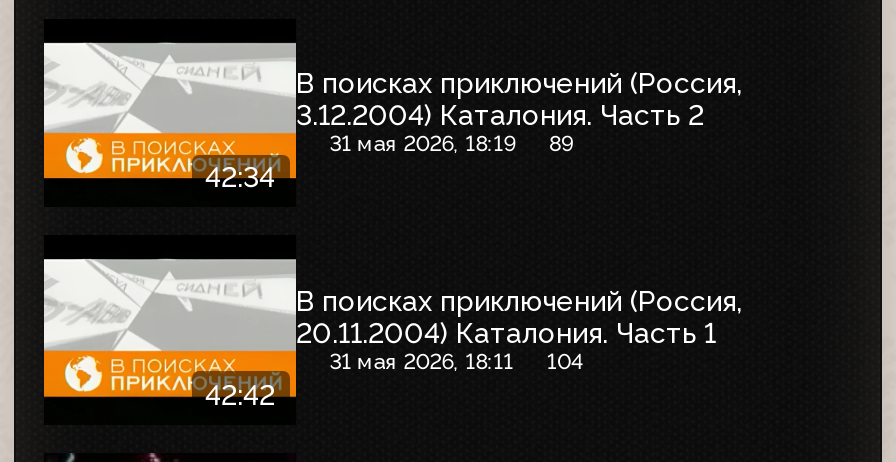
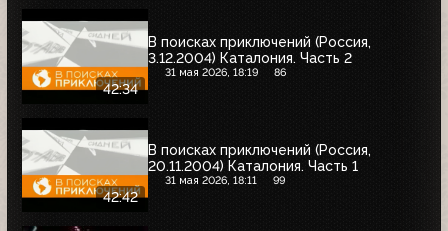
[329,132,573,158] 31 мая 2026, 18:19 89 -> [165,66,286,79] 31 мая 2026, 18:19 86
[329,349,583,375] 31 мая 2026, 18:11 104 -> [165,174,285,187] 31 мая 2026, 18:11 99

